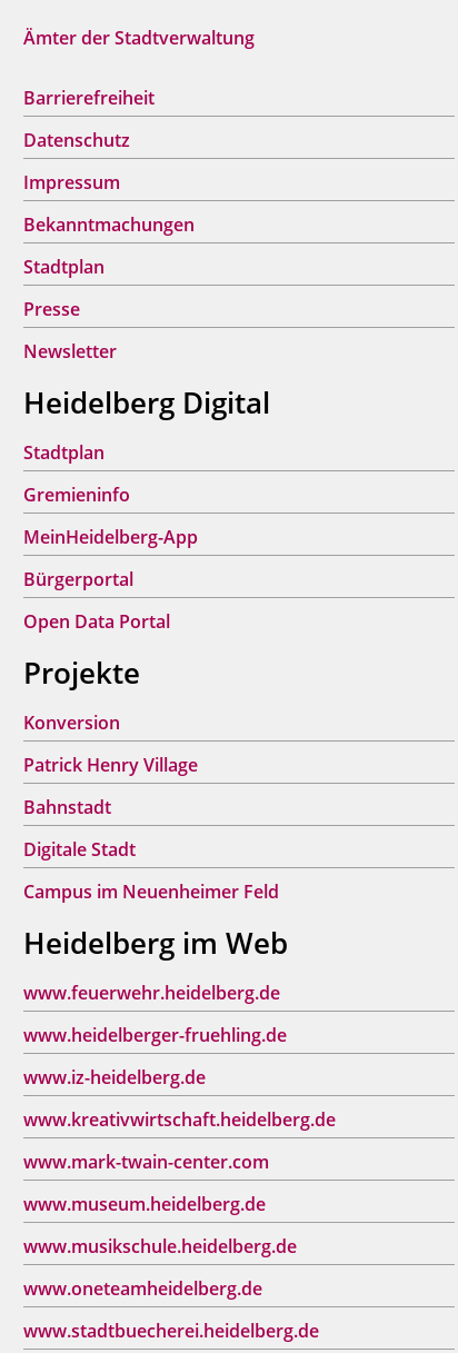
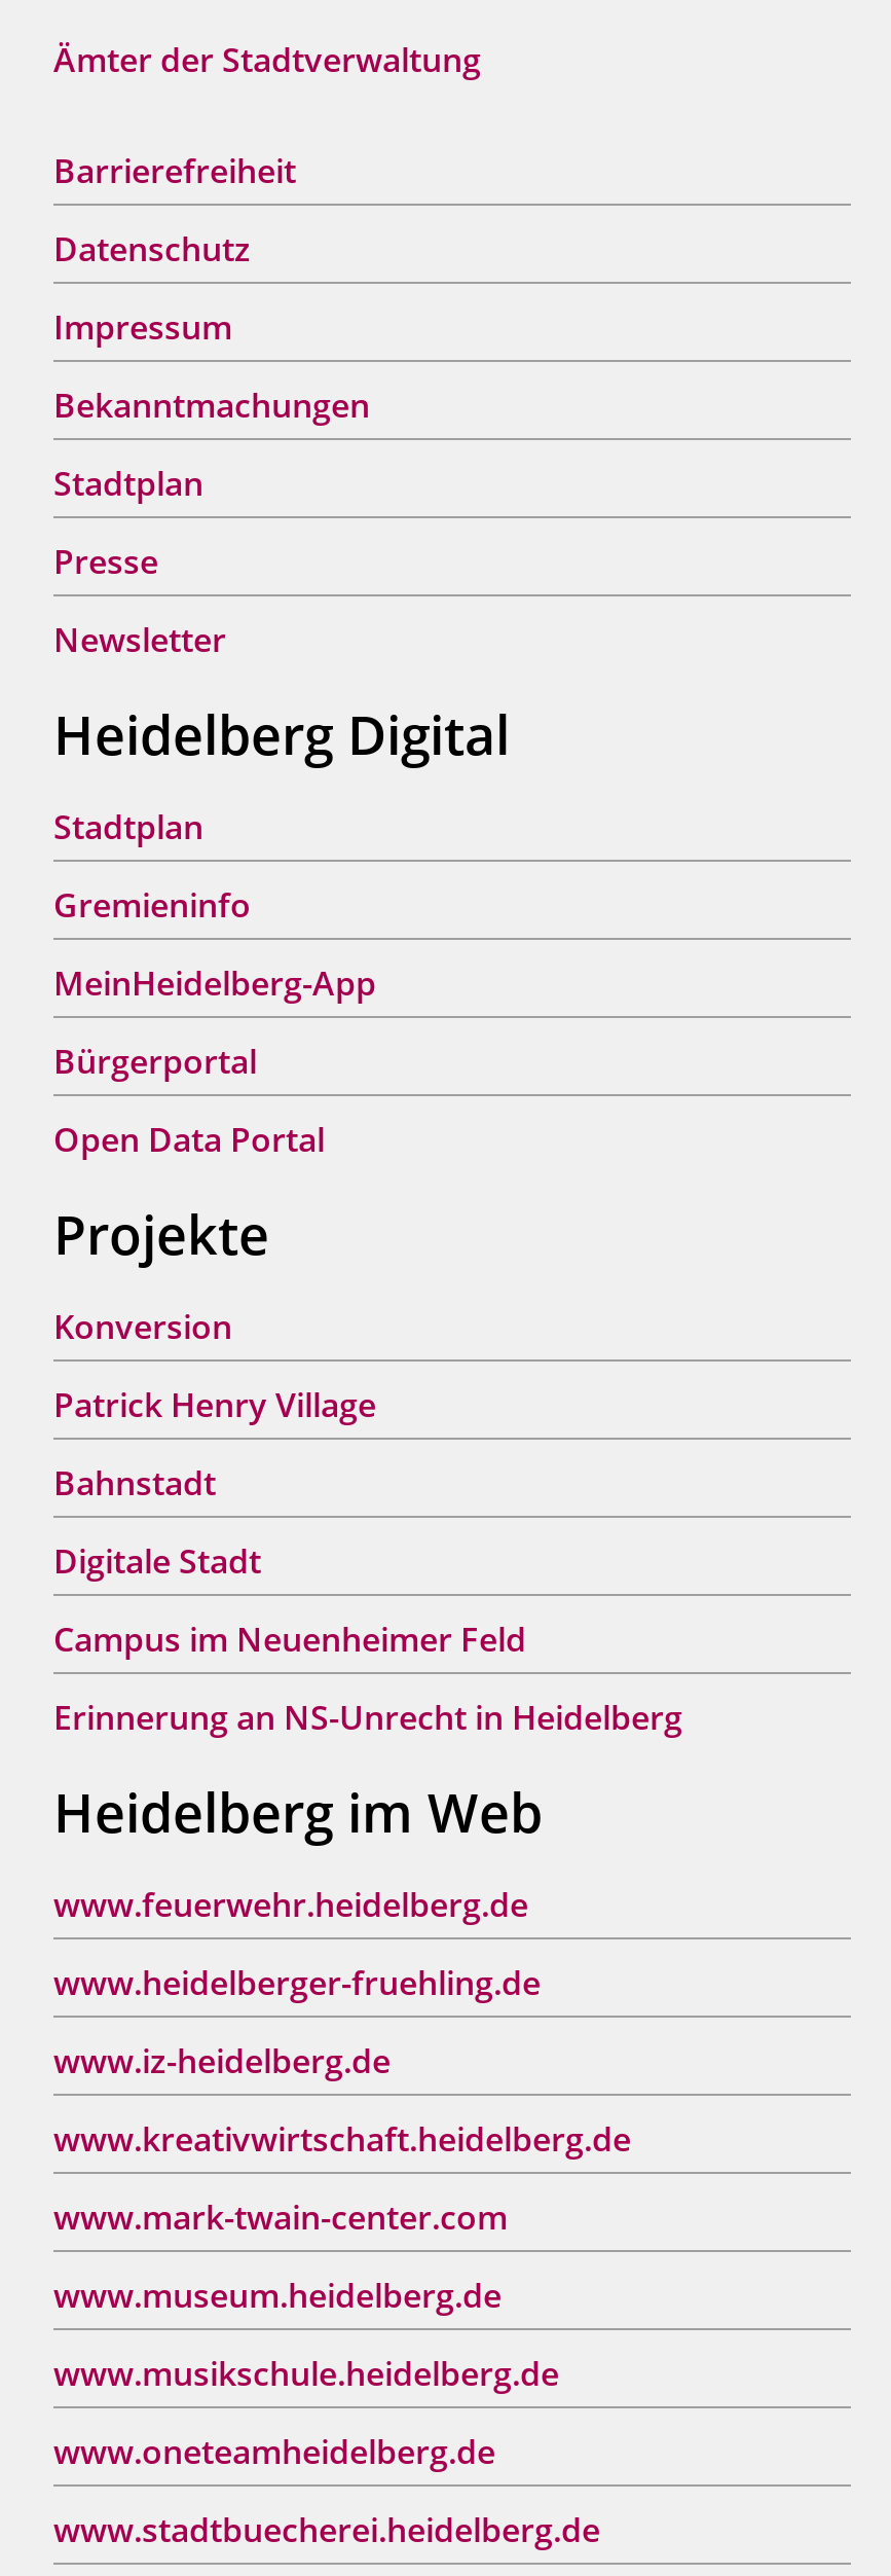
none -> [53,1695,682,1740] Erinnerung an NS-Unrecht in Heidelberg

